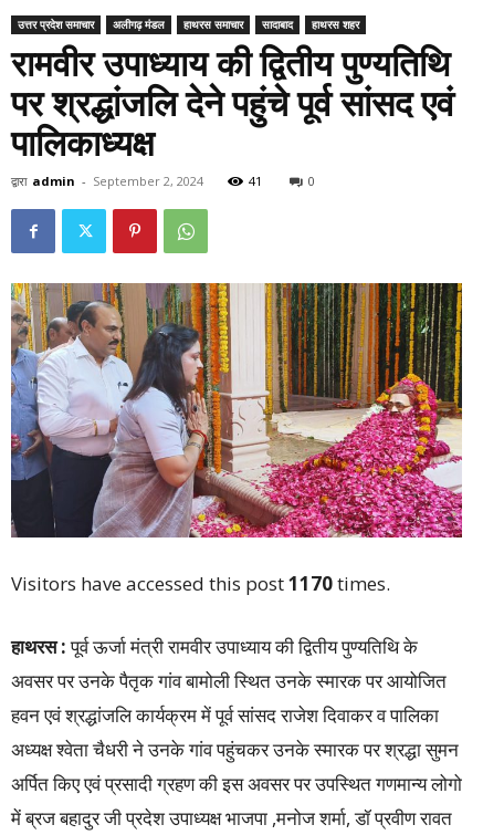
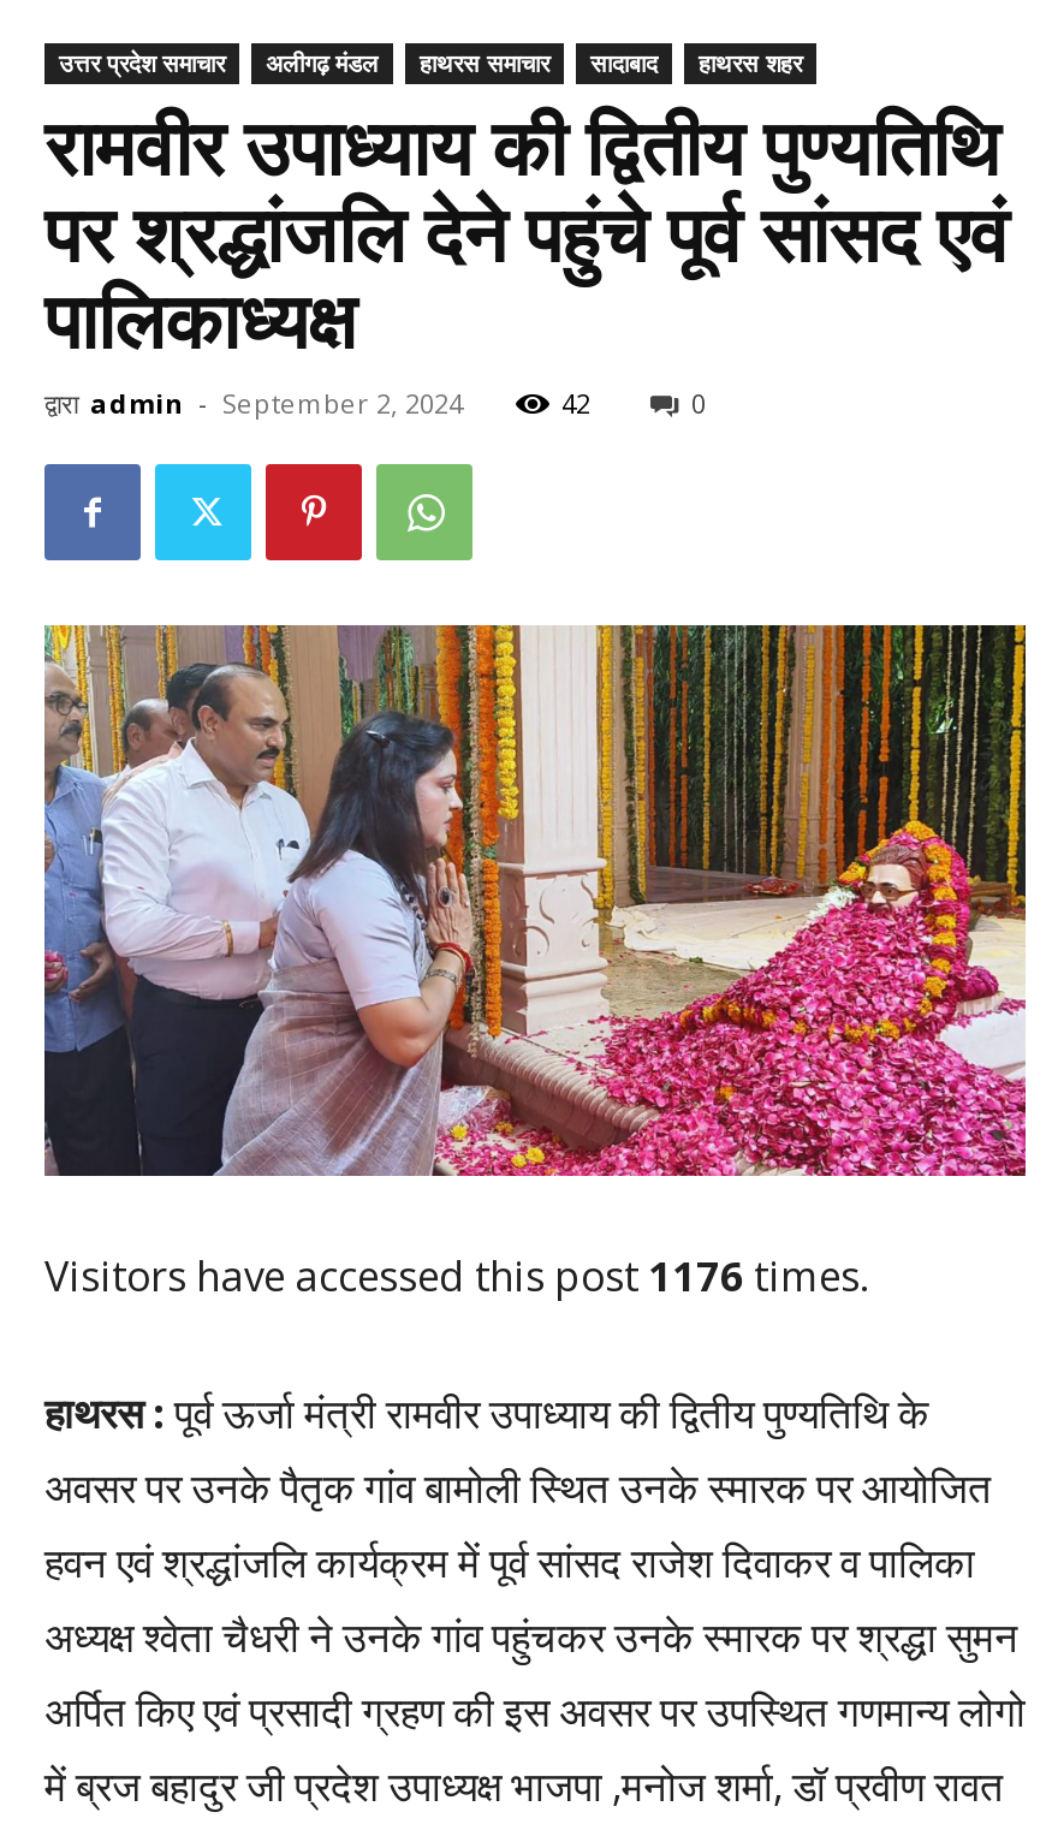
[249,173,262,189] 41 -> [561,385,590,421] 42
[11,570,390,596] Visitors have accessed this post 1170 times. -> [44,1249,869,1305] Visitors have accessed this post 1176 times.

